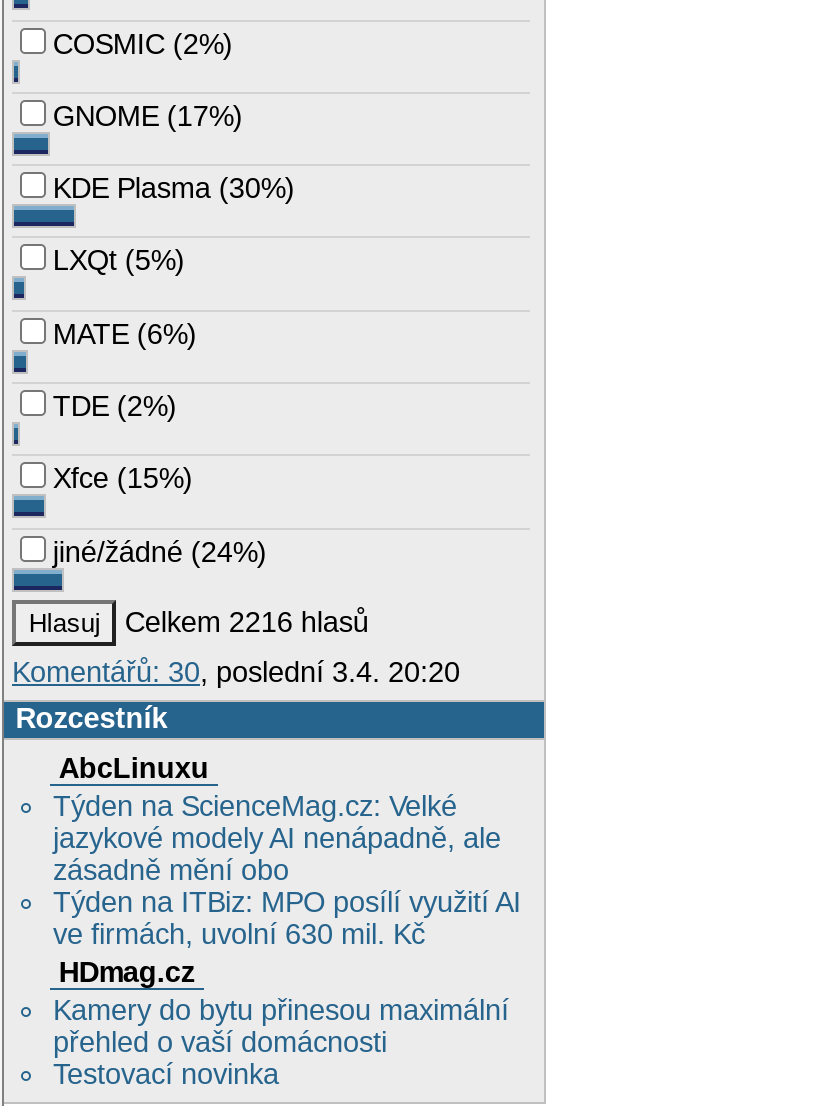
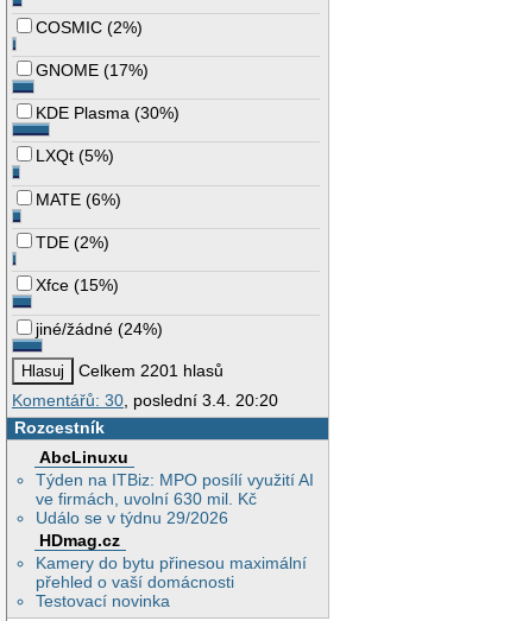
[117,606,369,638] Celkem 2216 hlasů -> [74,361,224,380] Celkem 2201 hlasů
[53,790,501,886] Týden na ScienceMag.cz: Velké | jazykové modely AI nenápadně, ale | zásadně mění obo -> none
moved [53,886,521,950] -> [36,470,314,508]: Týden na ITBiz: MPO posílí využití AI | ve firmách, uvolní 630 mil. Kč
none -> [36,508,229,527] Událo se v týdnu 29/2026

